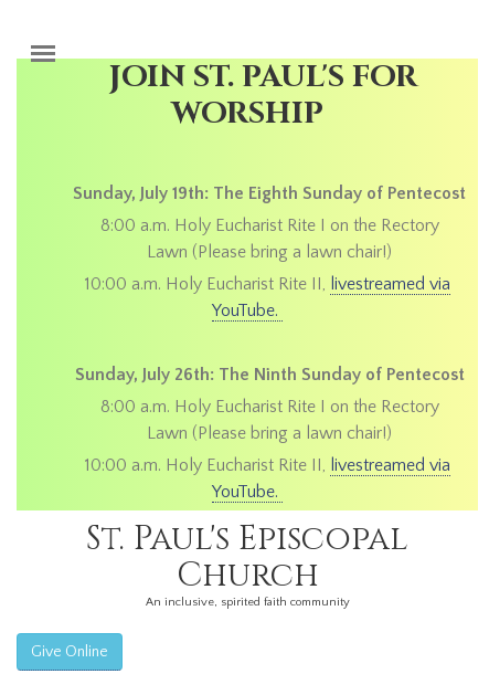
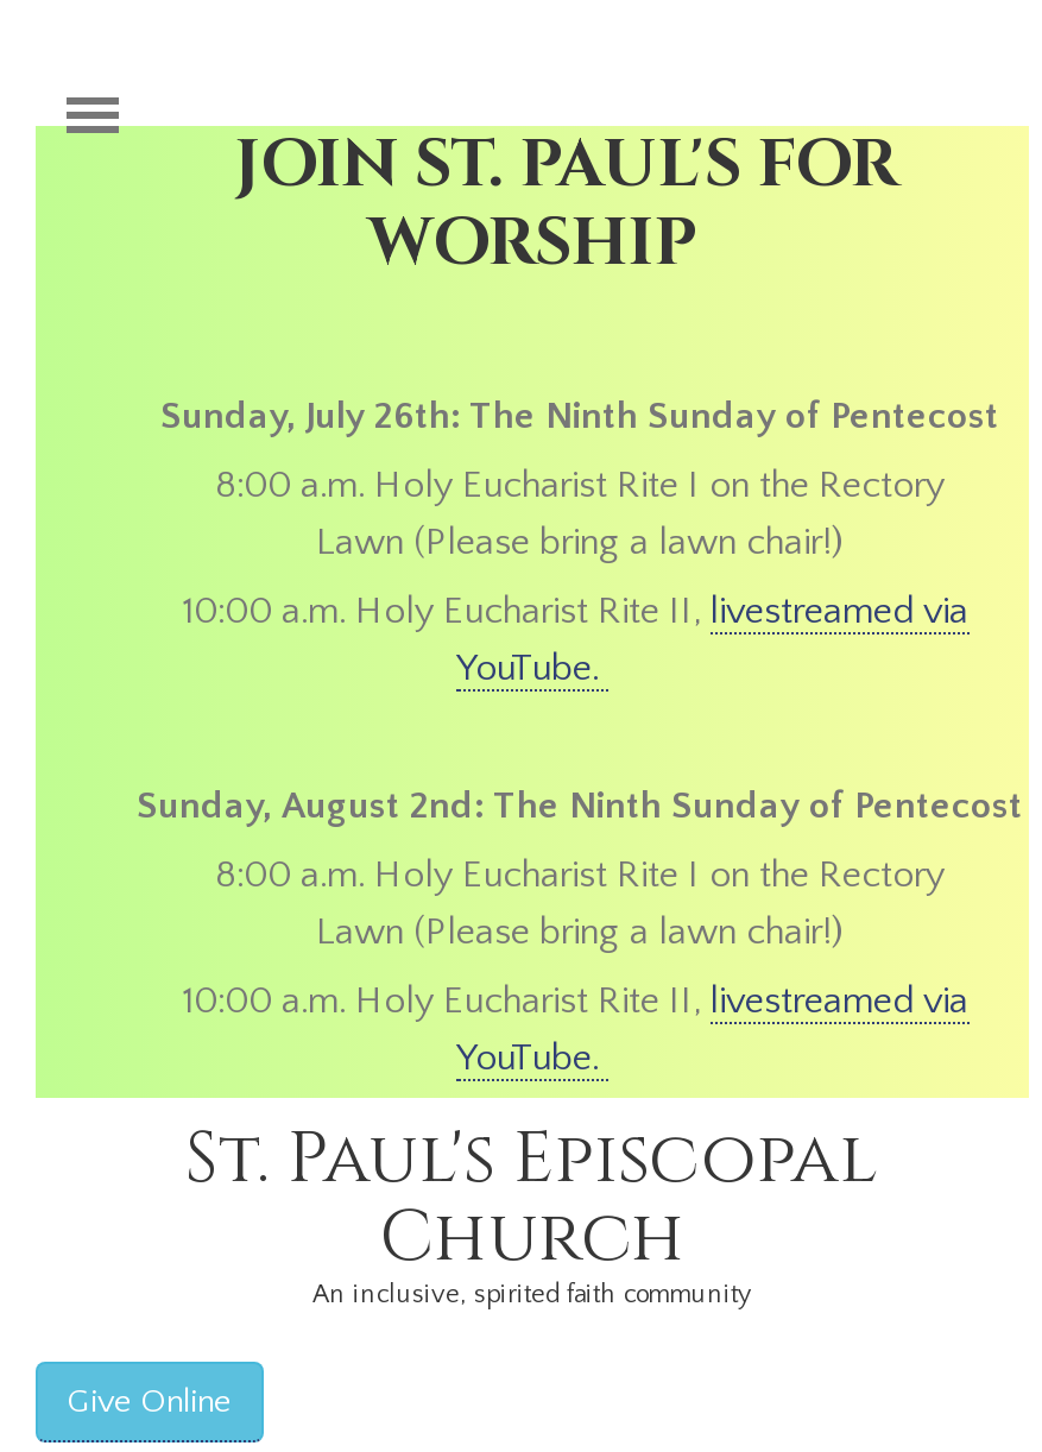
[73,183,466,203] Sunday, July 19th: The Eighth Sunday of Pentecost -> none
none -> [137,784,1023,827] Sunday, August 2nd: The Ninth Sunday of Pentecost
moved [75,365,464,385] -> [160,394,999,437]: Sunday, July 26th: The Ninth Sunday of Pentecost

